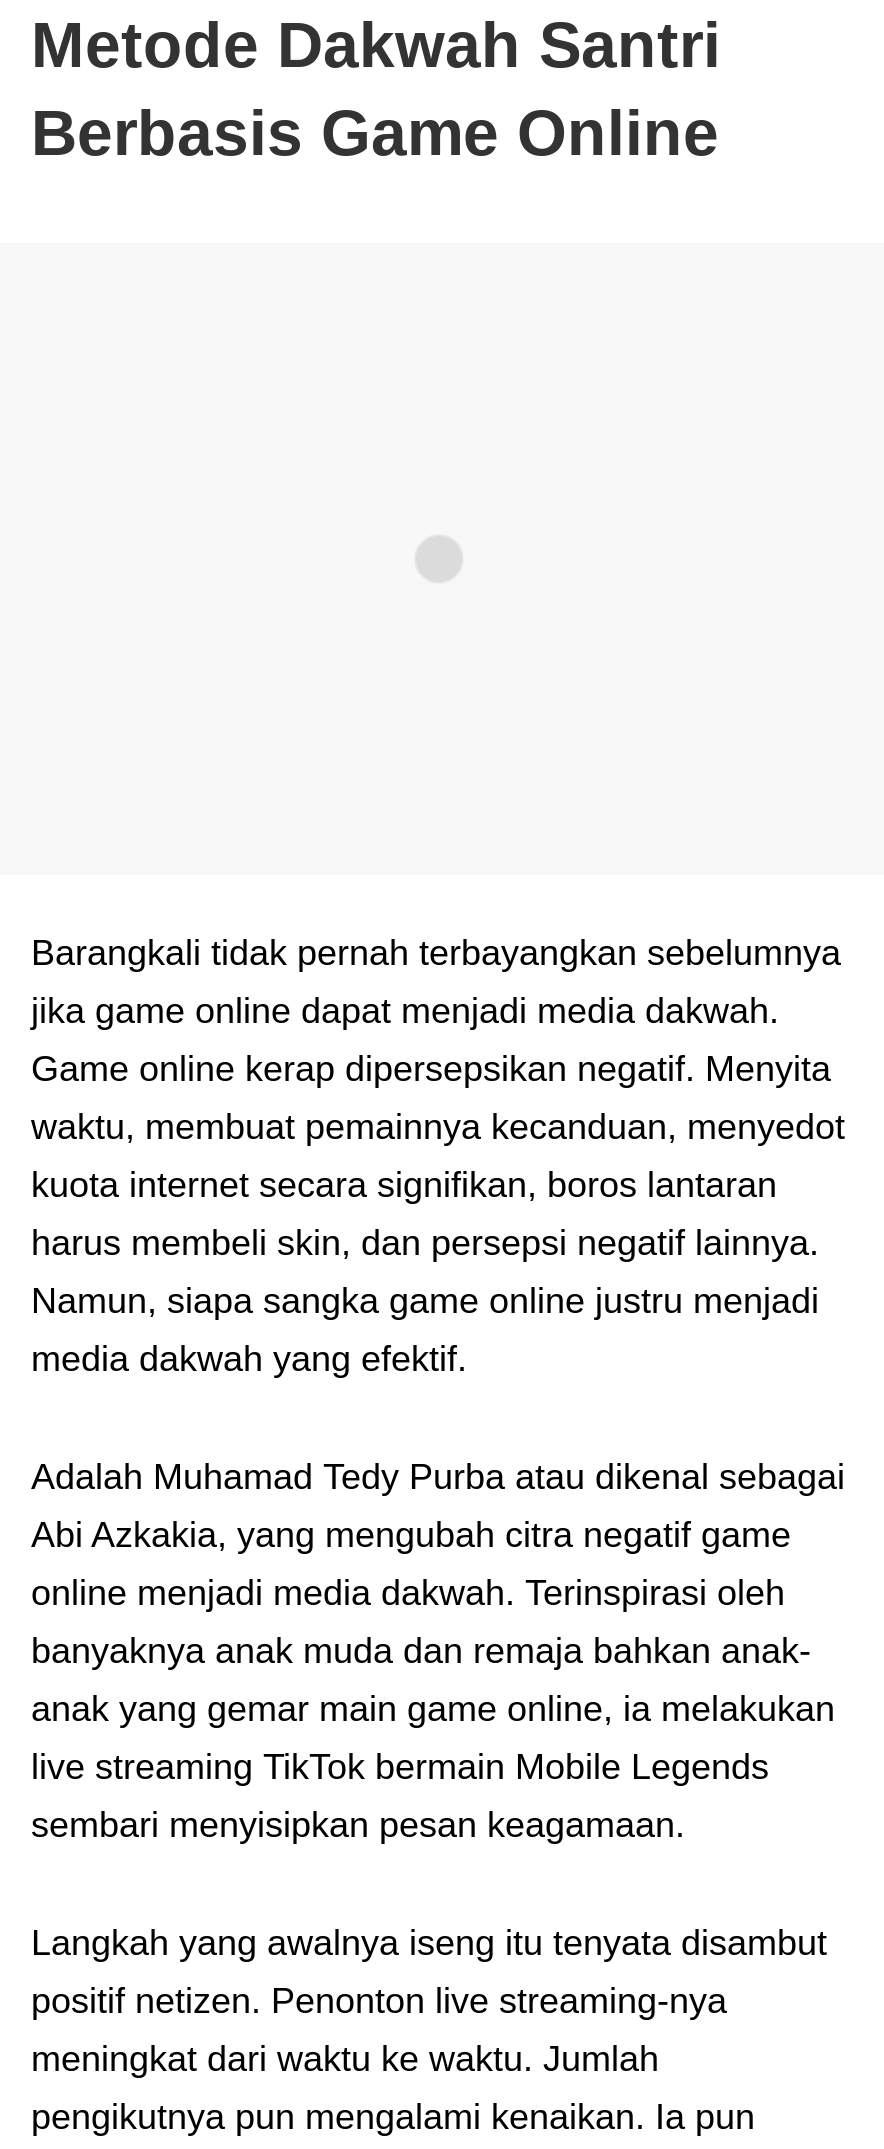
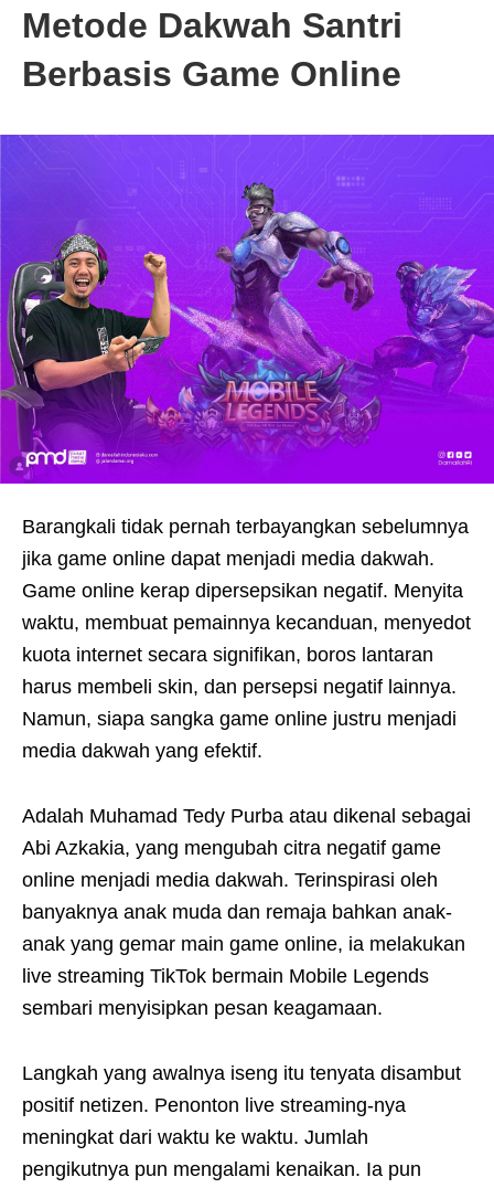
none -> [3,134,491,485] [image]

